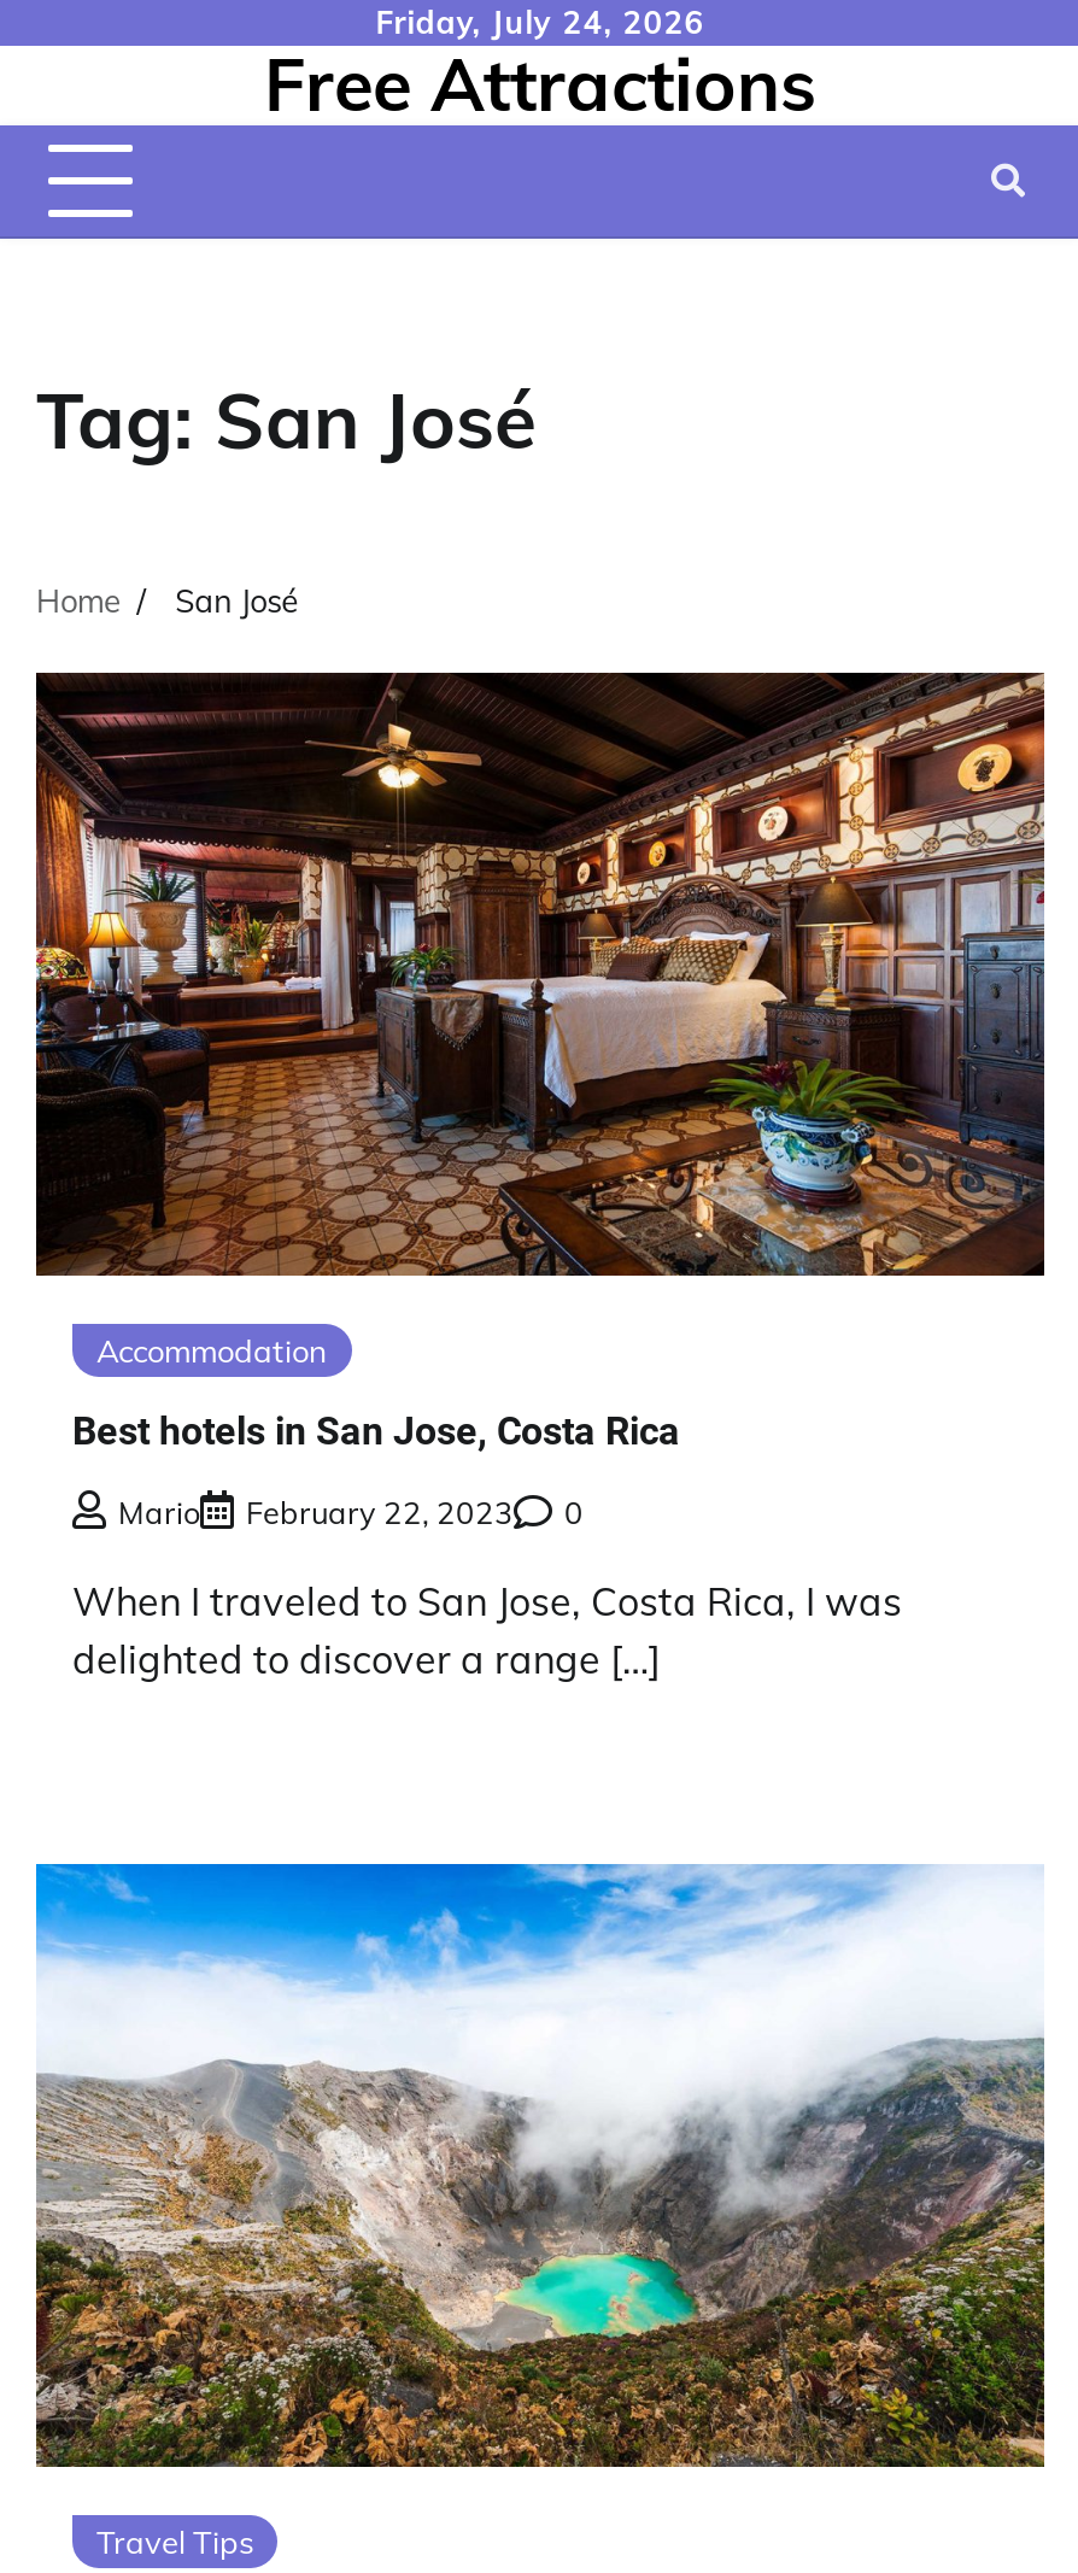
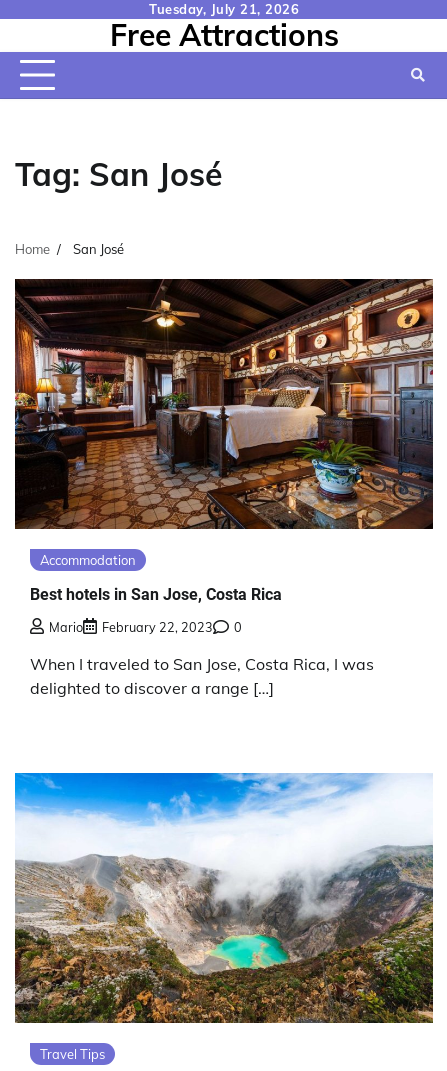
[376,2,705,41] Friday, July 24, 2026 -> [149,1,299,17] Tuesday, July 21, 2026

